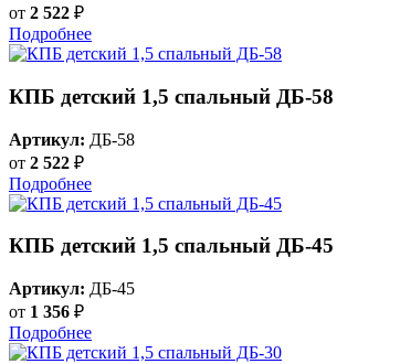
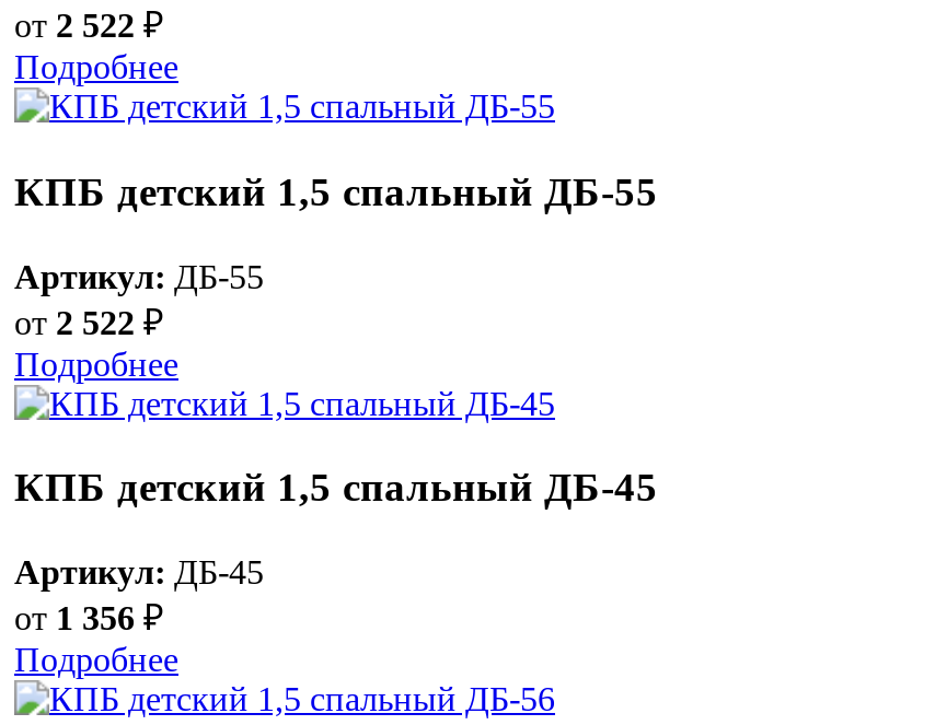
[9,85,334,108] КПБ детский 1,5 спальный ДБ-58 -> [14,168,658,214] КПБ детский 1,5 спальный ДБ-55
[9,130,135,148] Артикул: ДБ-58 -> [14,257,264,294] Артикул: ДБ-55

